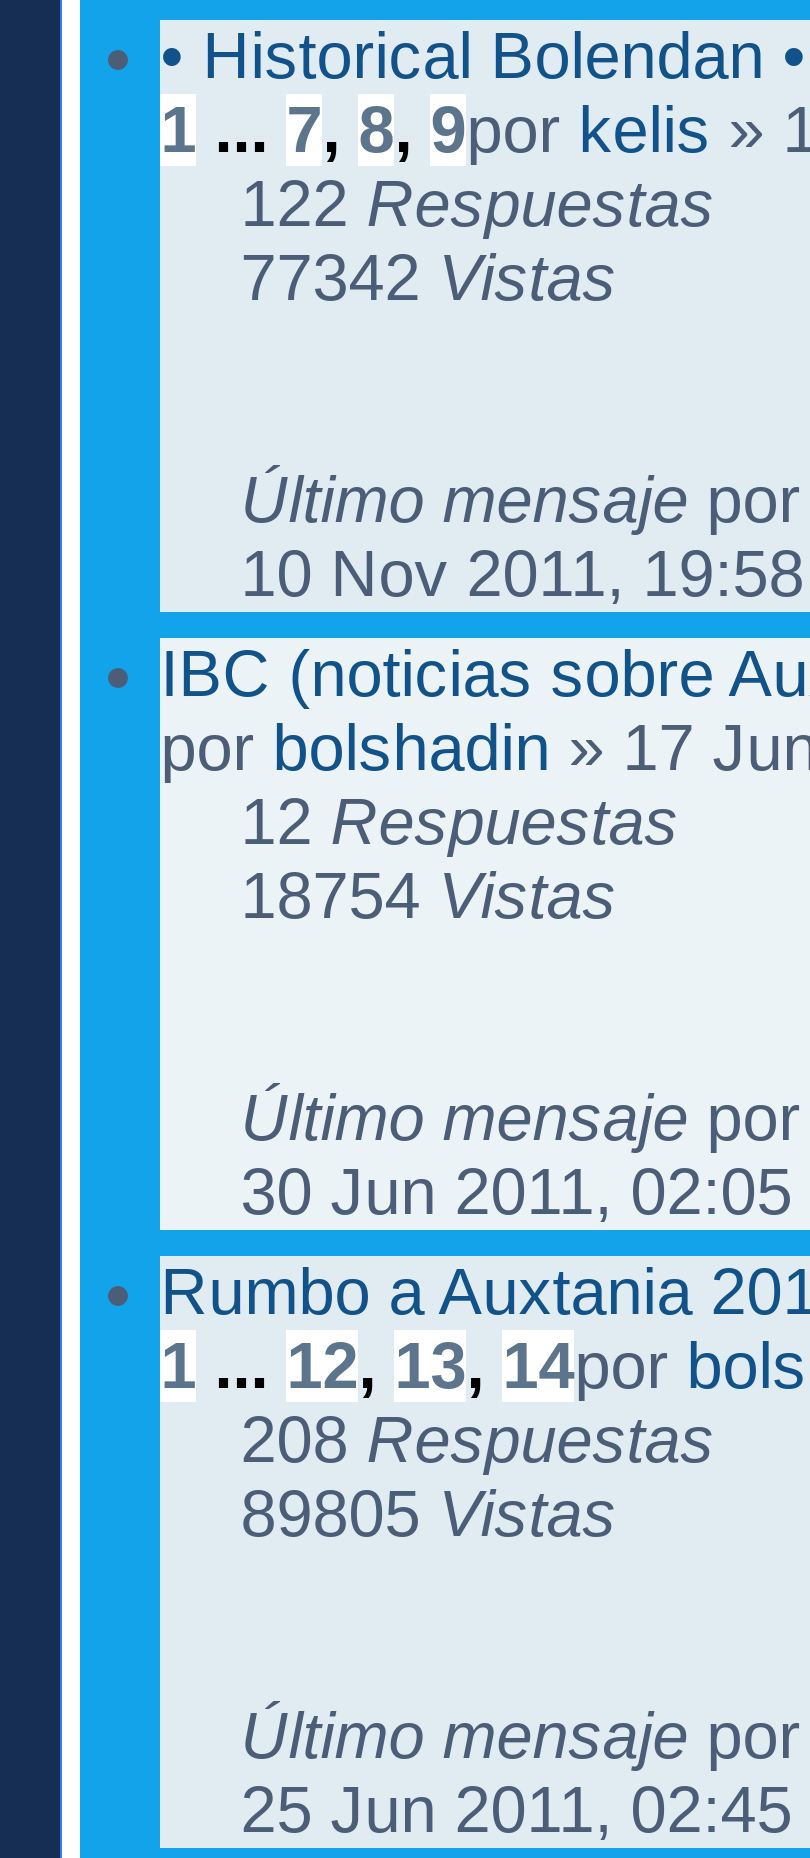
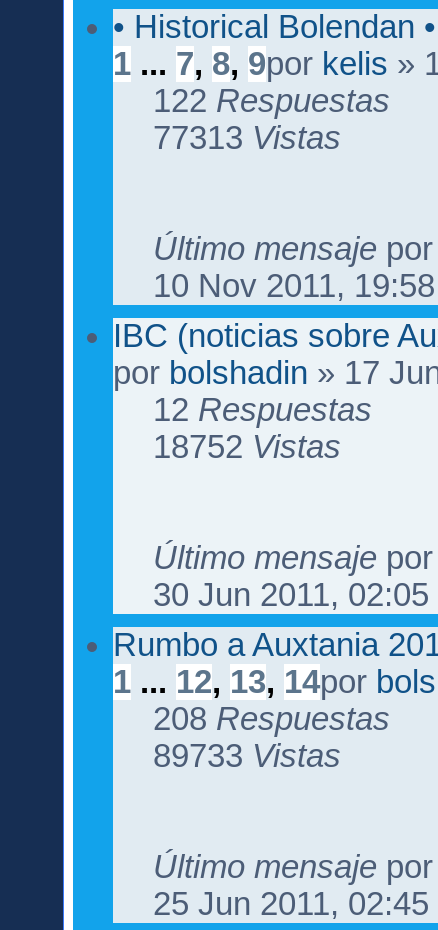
[241,241,617,313] 77342 Vistas -> [153,120,341,156] 77313 Vistas
[241,860,617,932] 18754 Vistas -> [153,429,341,465] 18752 Vistas
[241,1479,617,1551] 89805 Vistas -> [153,738,341,774] 89733 Vistas

